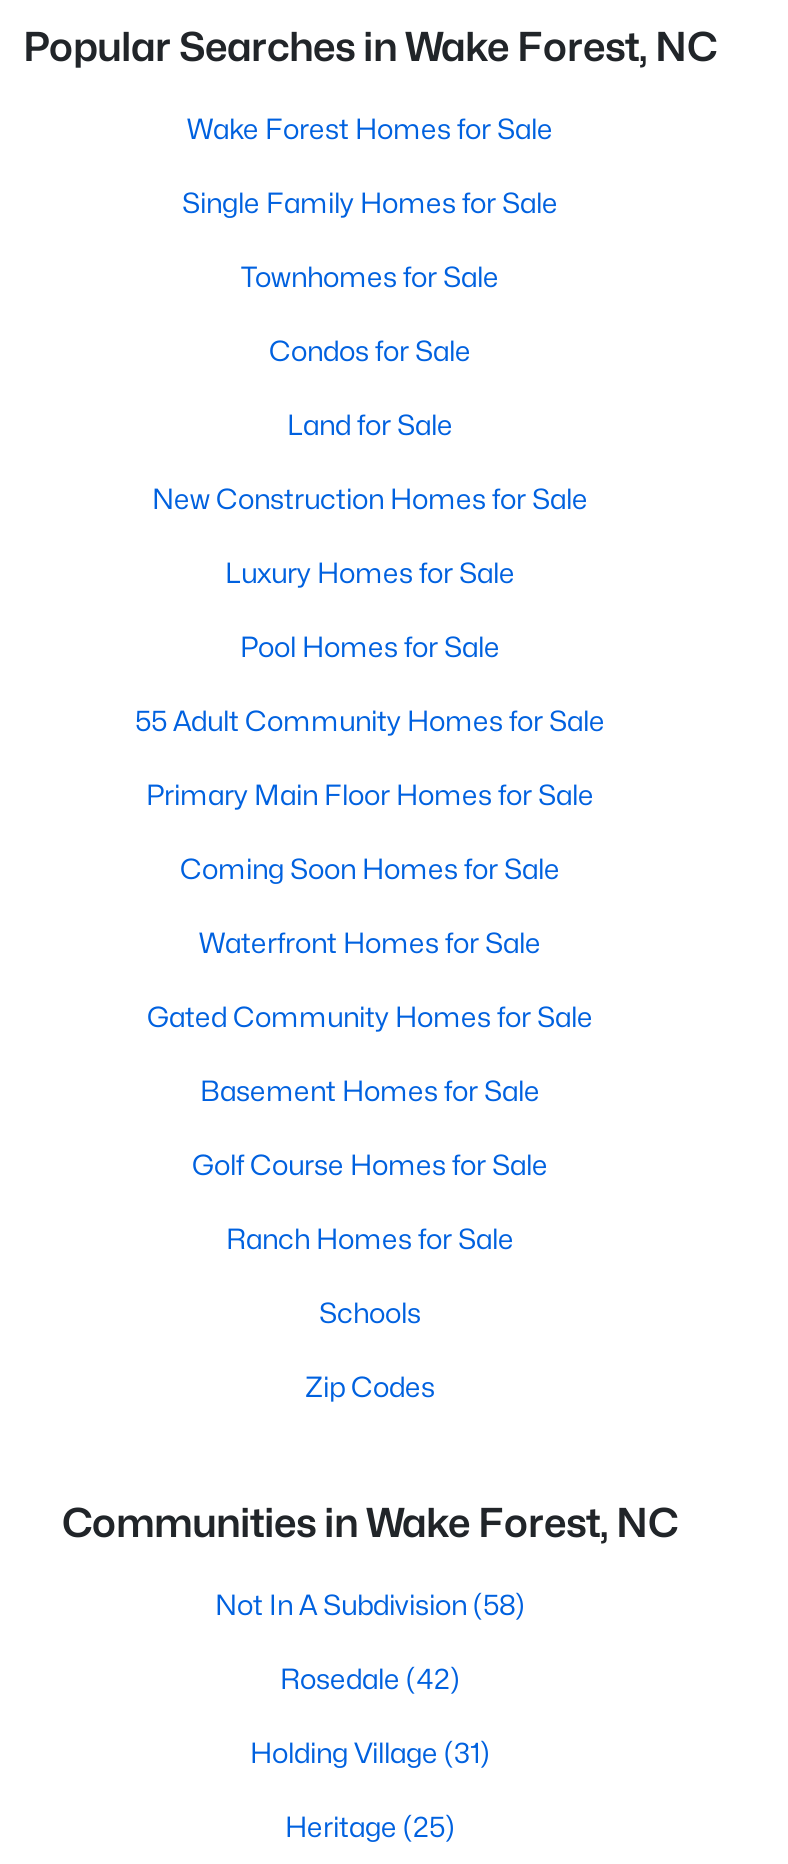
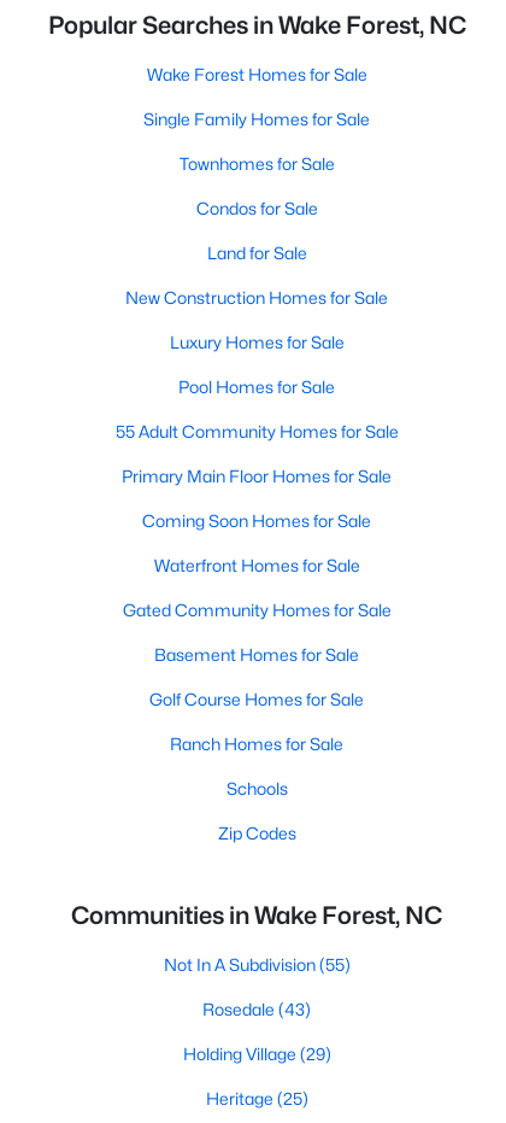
[215,1587,525,1621] Not In A Subdivision (58) -> [163,954,350,975] Not In A Subdivision (55)
[280,1661,460,1695] Rosedale (42) -> [202,999,311,1019] Rosedale (43)
[250,1735,490,1769] Holding Village (31) -> [183,1043,331,1064] Holding Village (29)

